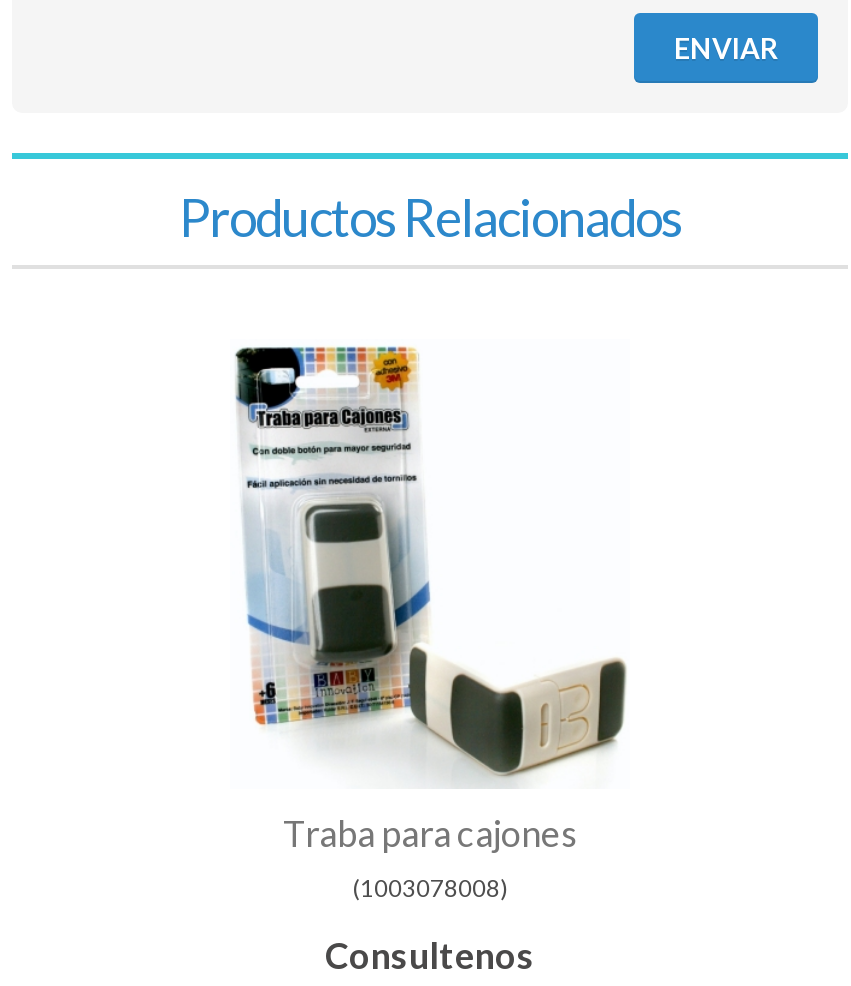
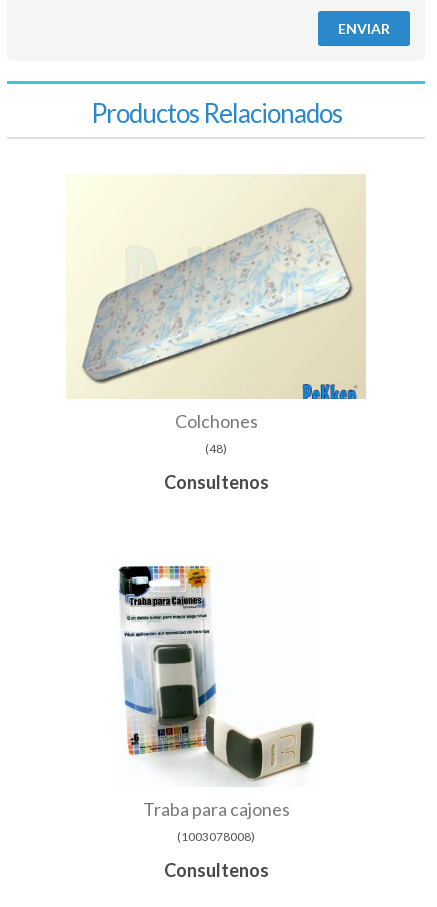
none -> [67,174,366,493] [image] | Colchones | (48) | Consultenos

